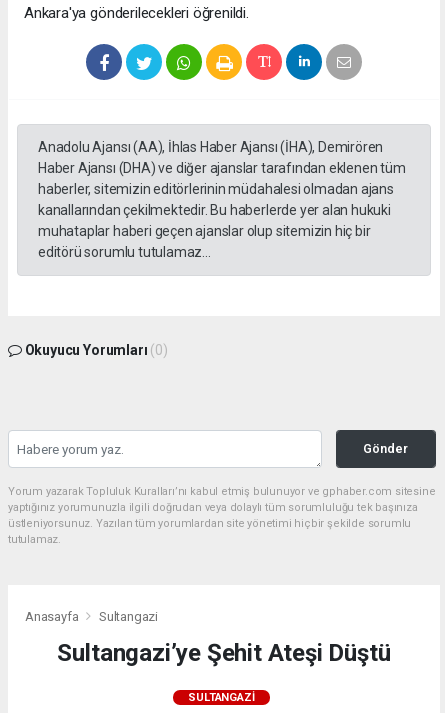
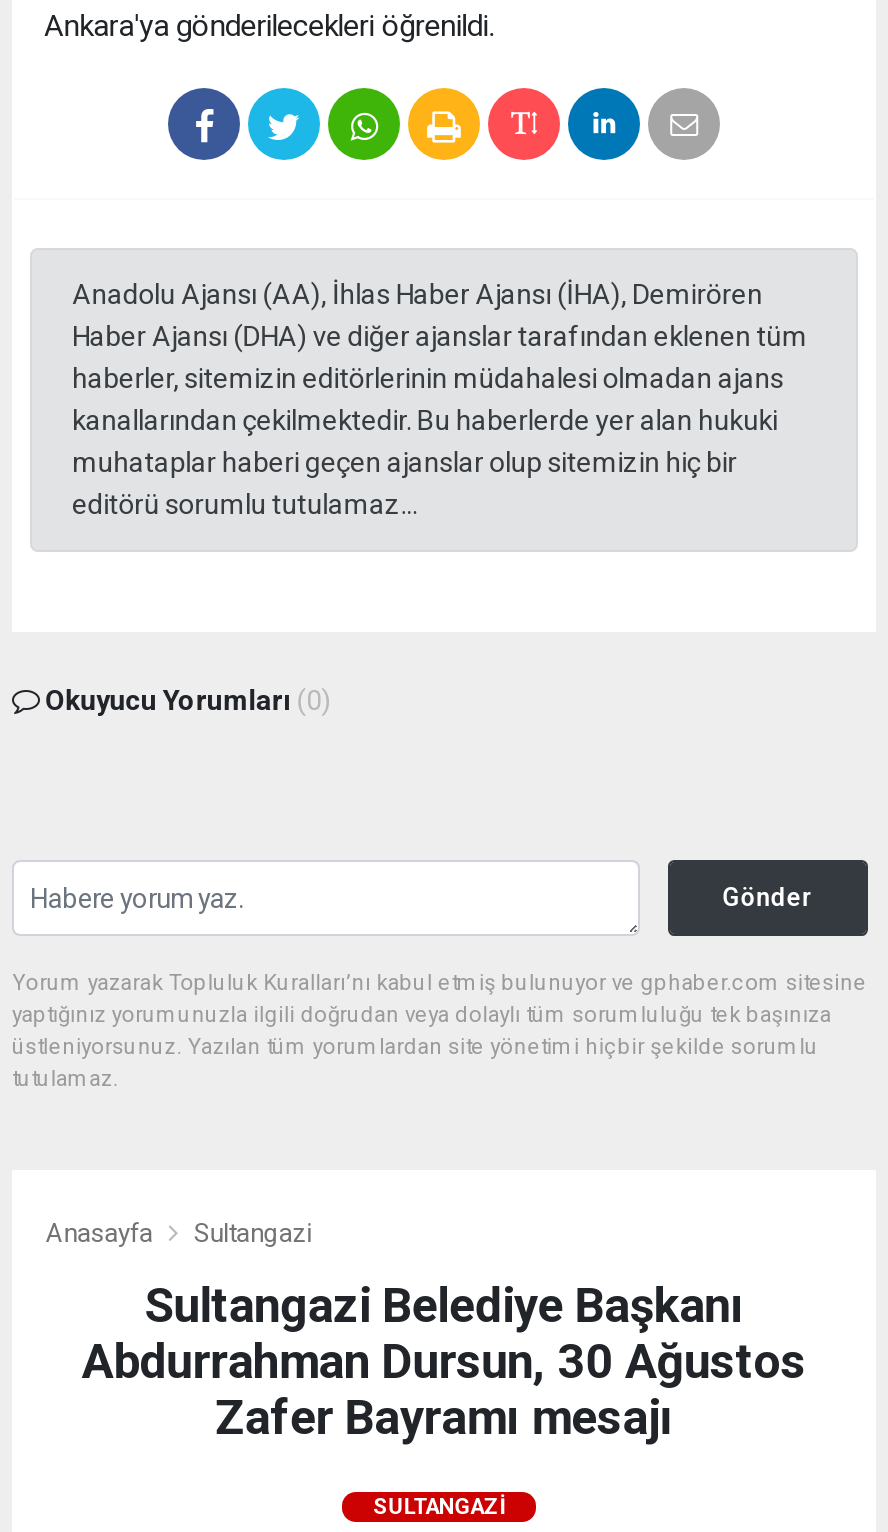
[57,639,390,667] Sultangazi’ye Şehit Ateşi Düştü -> [82,1278,806,1446] Sultangazi Belediye Başkanı | Abdurrahman Dursun, 30 Ağustos | Zafer Bayramı mesajı

